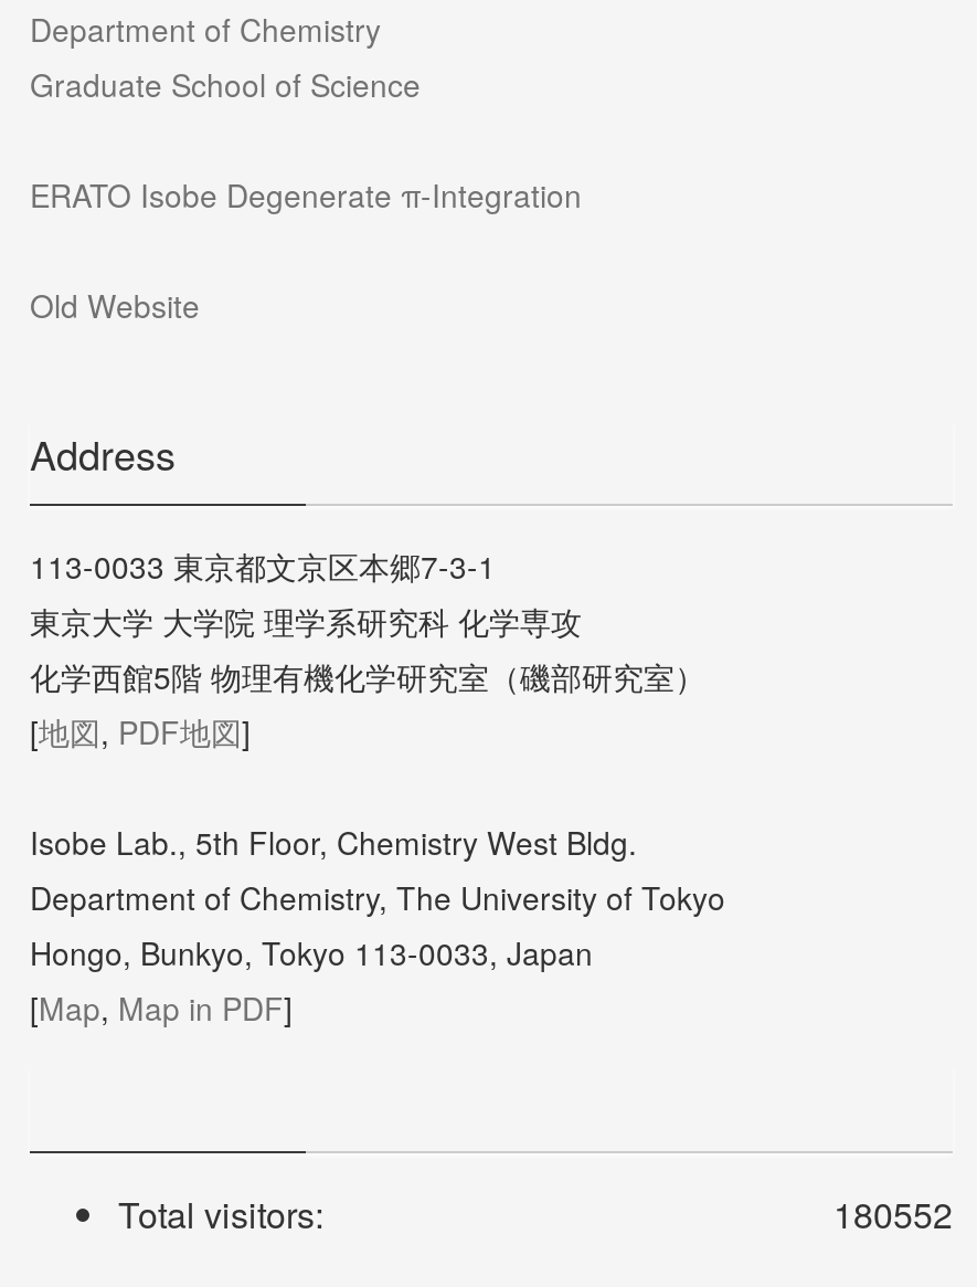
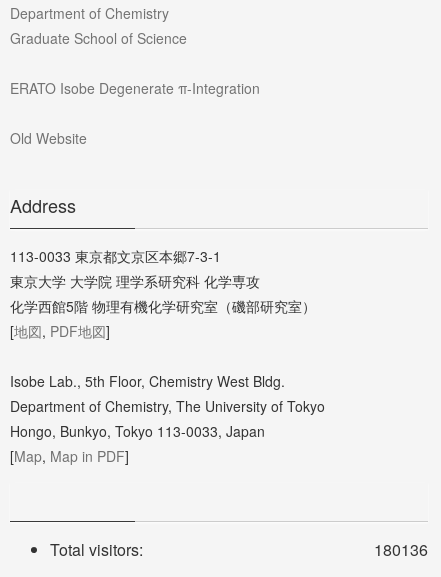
[833,1189,953,1240] 180552 -> [374,538,428,561] 180136

